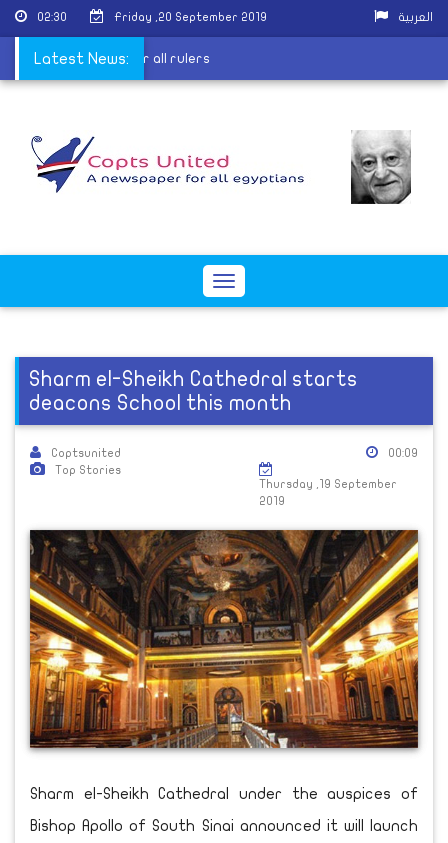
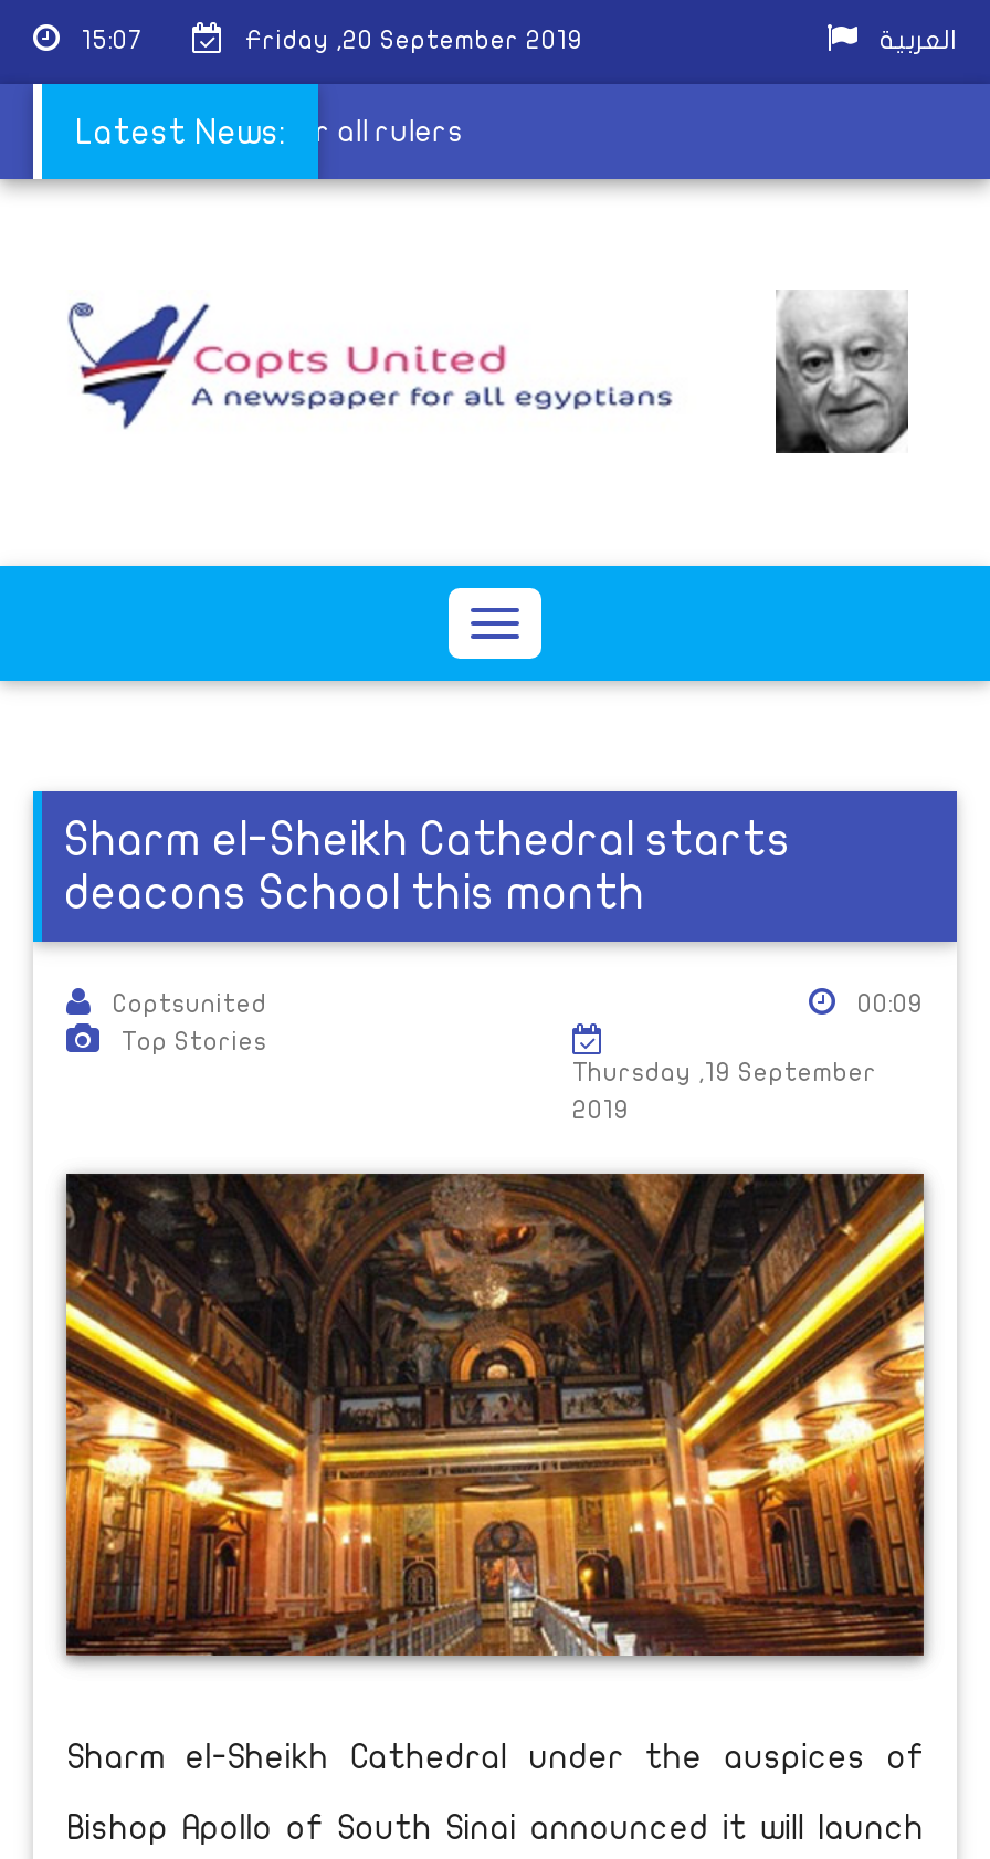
[37,11,67,23] 02:30 -> [82,27,141,53] 15:07

